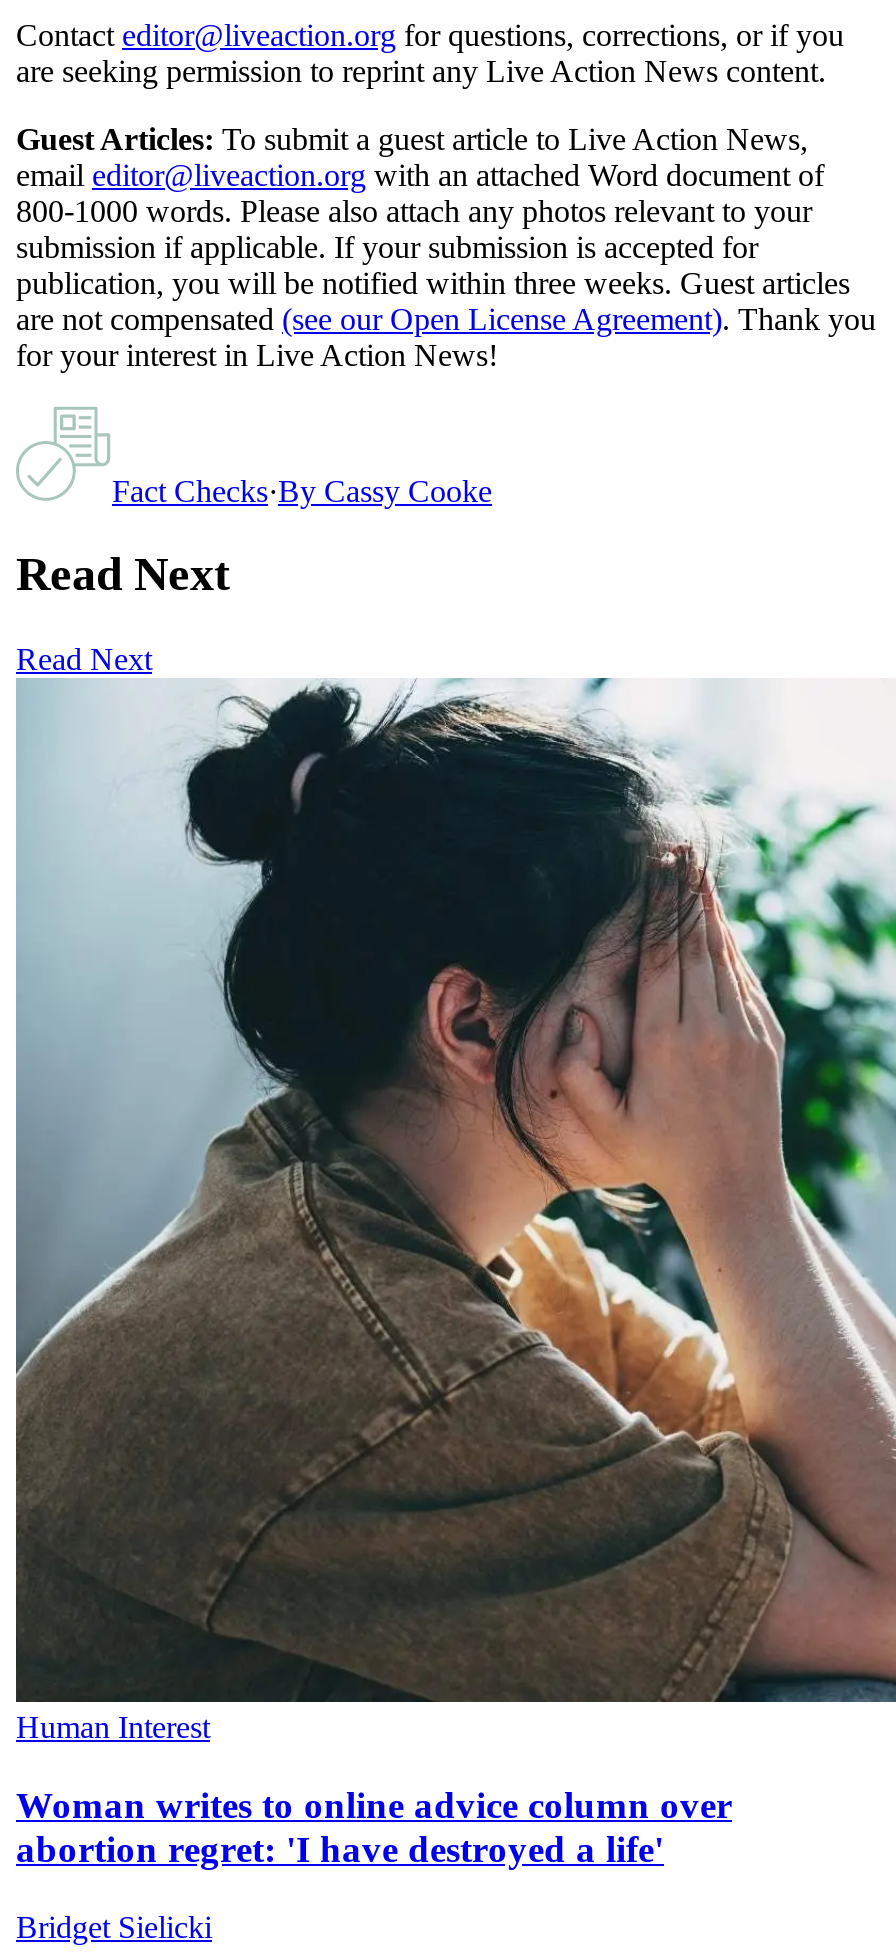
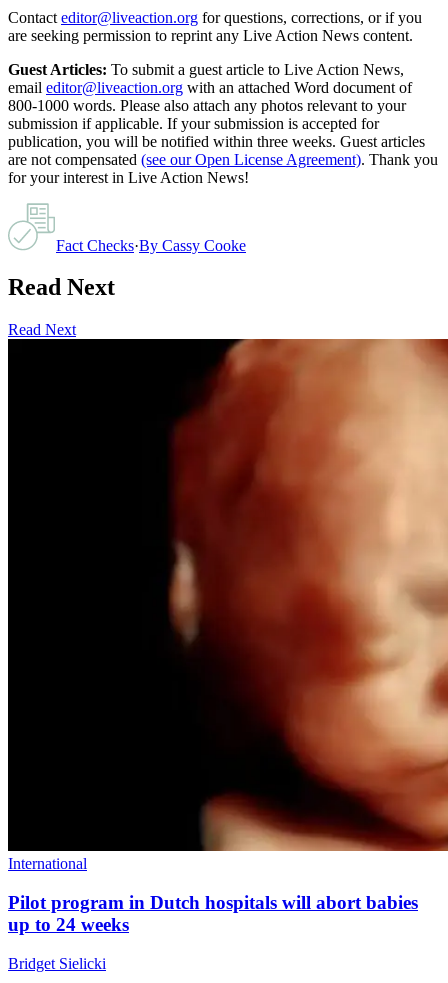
[14,676,890,1745] [image] | Human Interest -> [7,338,445,872] [image] | International
[16,1784,732,1870] Woman writes to online advice column over | abortion regret: 'I have destroyed a life' -> [8,892,418,935] Pilot program in Dutch hospitals will abort babies | up to 24 weeks

